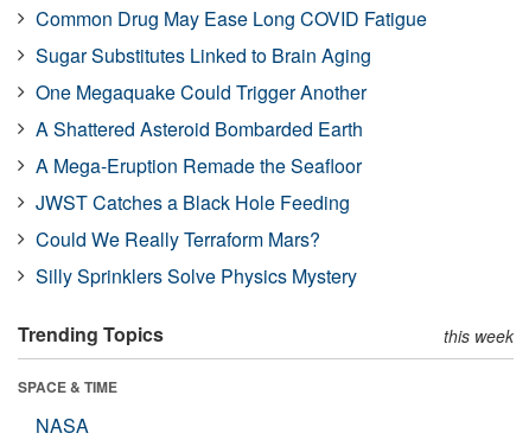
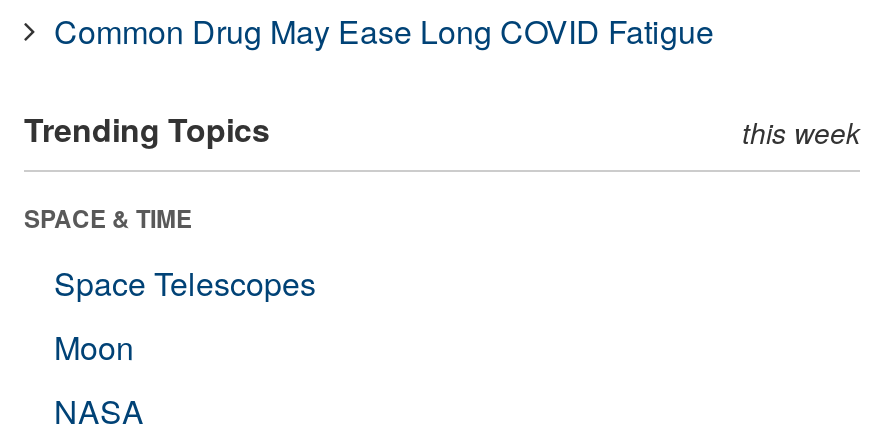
[36,41,371,289] Sugar Substitutes Linked to Brain Aging | One Megaquake Could Trigger Another | A Shattered Asteroid Bombarded Earth | A Mega-Eruption Remade the Seafloor | JWST Catches a Black Hole Feeding | Could We Really Terraform Mars? | Silly Sprinklers Solve Physics Mystery -> none
moved [18,320,514,397] -> [24,106,860,236]: Trending Topics | this week | SPACE & TIME
none -> [54,260,316,370] Space Telescopes | Moon

